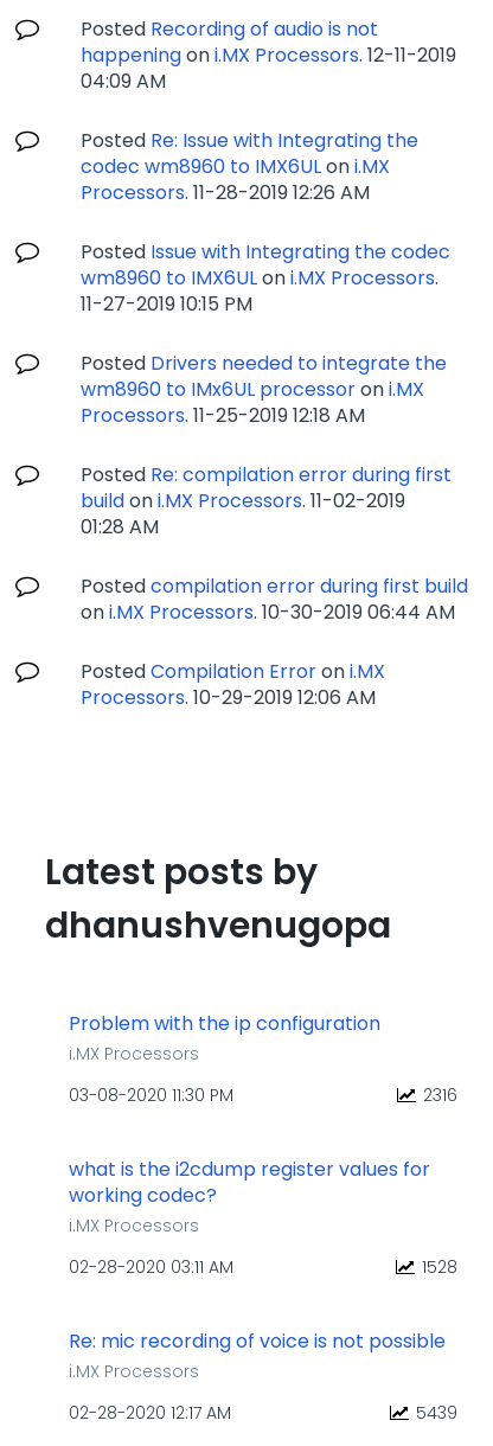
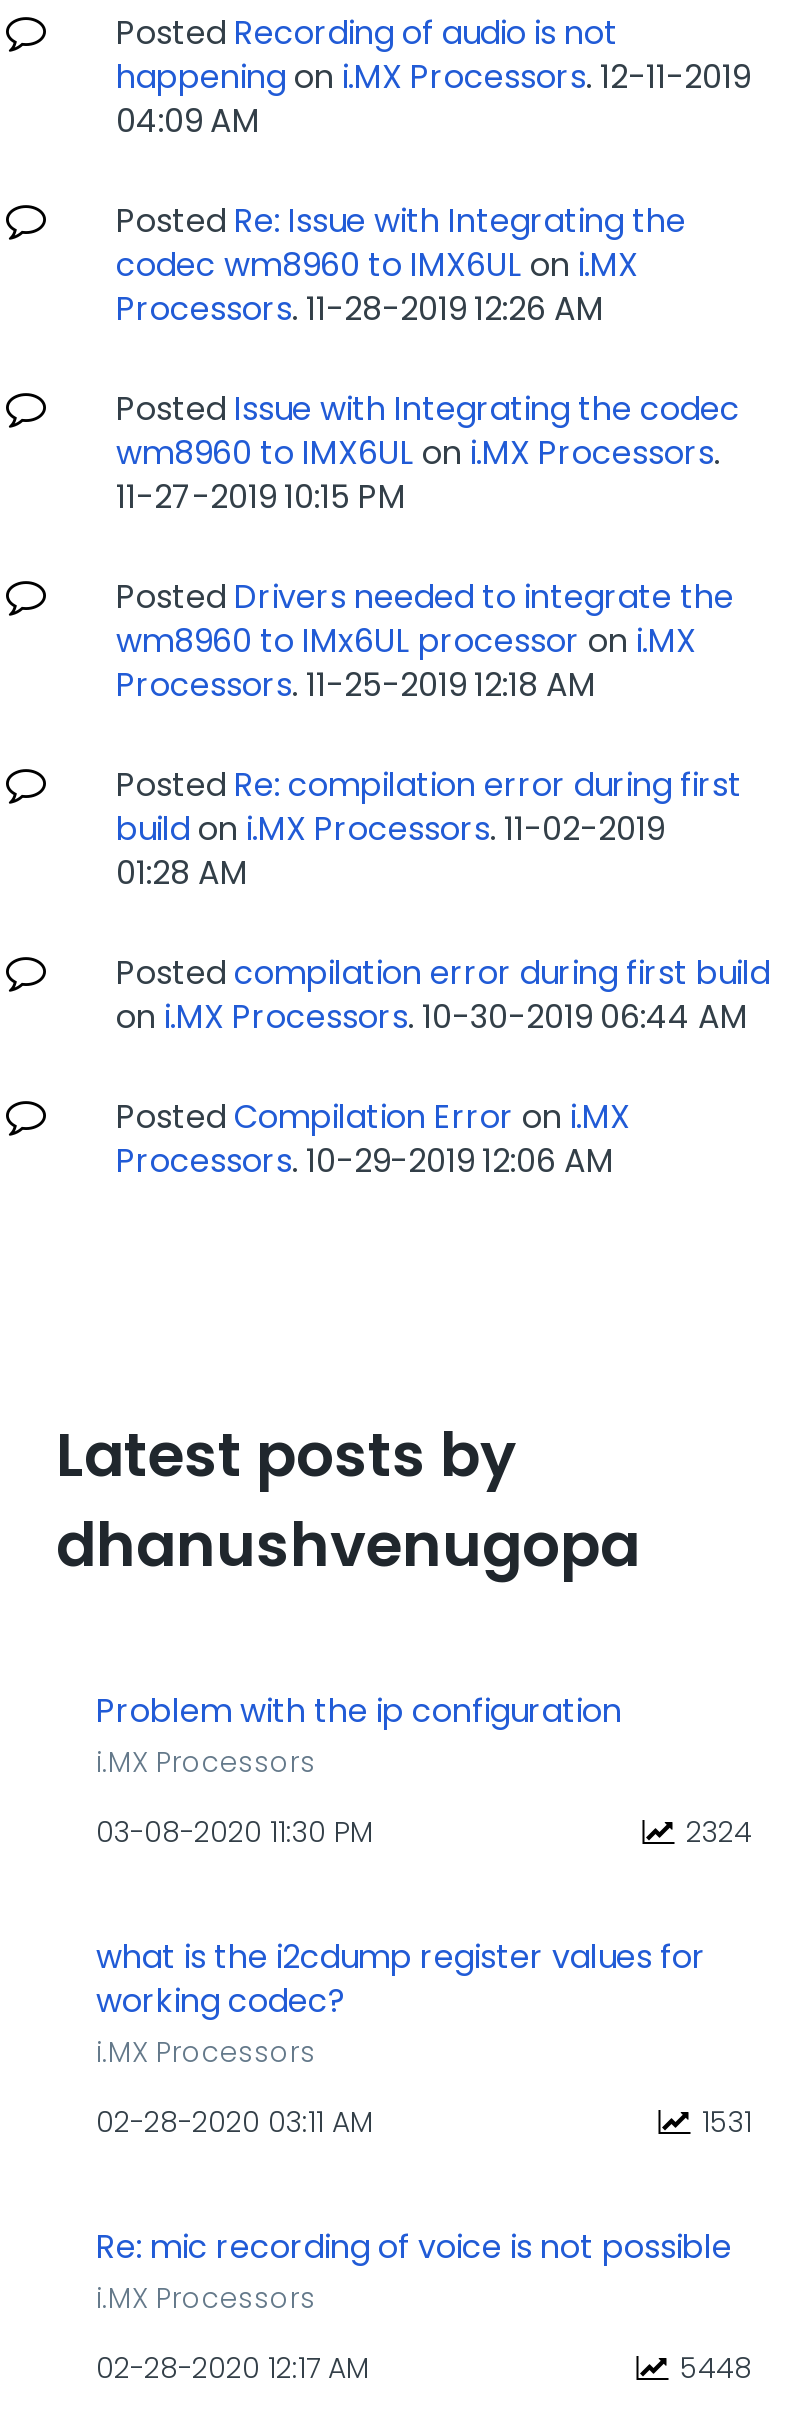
[418,1083,457,1107] 2316 -> [678,1812,752,1852] 2324
[417,1255,457,1279] 1528 -> [694,2102,752,2142] 1531
[411,1401,457,1424] 5439 -> [672,2348,752,2388] 5448

